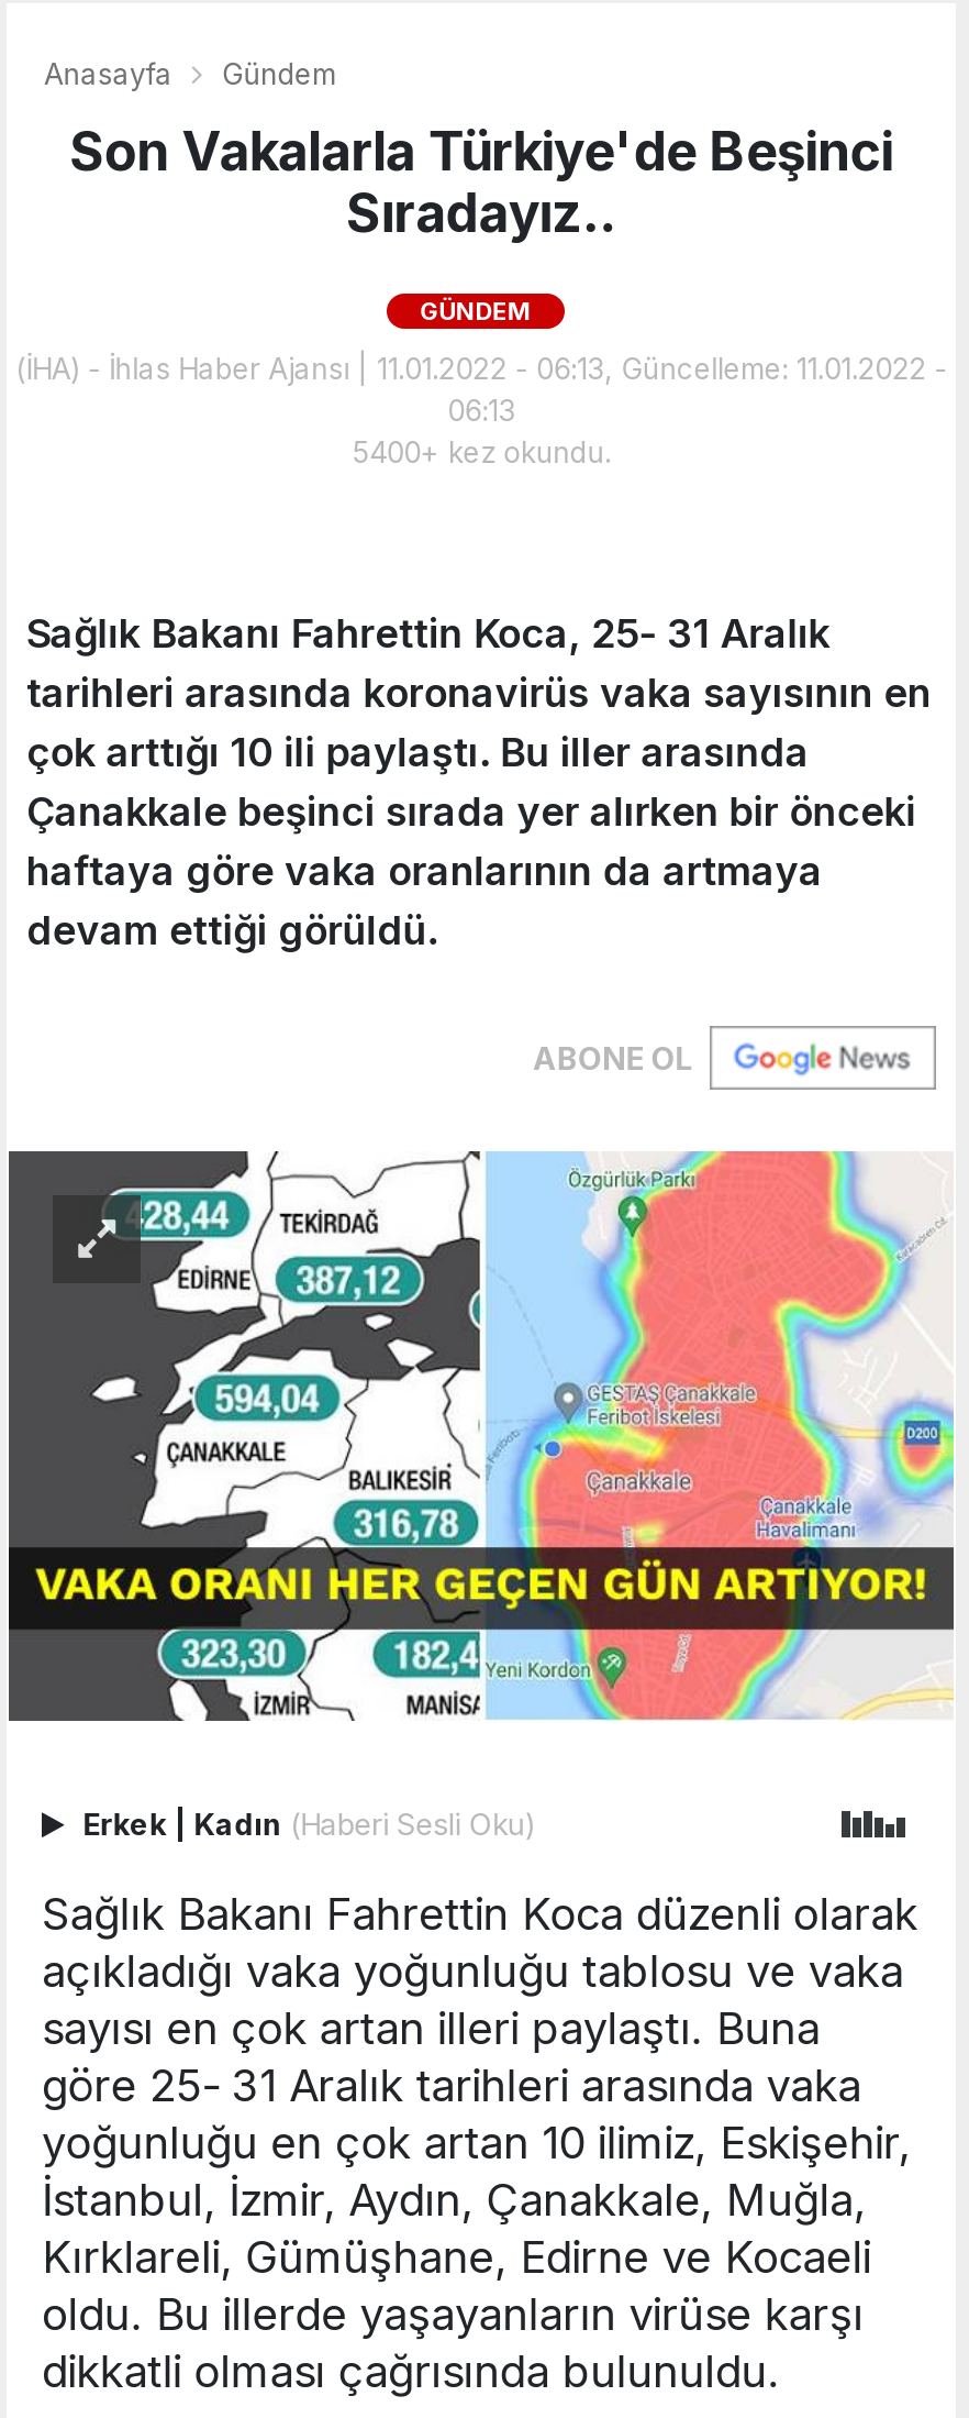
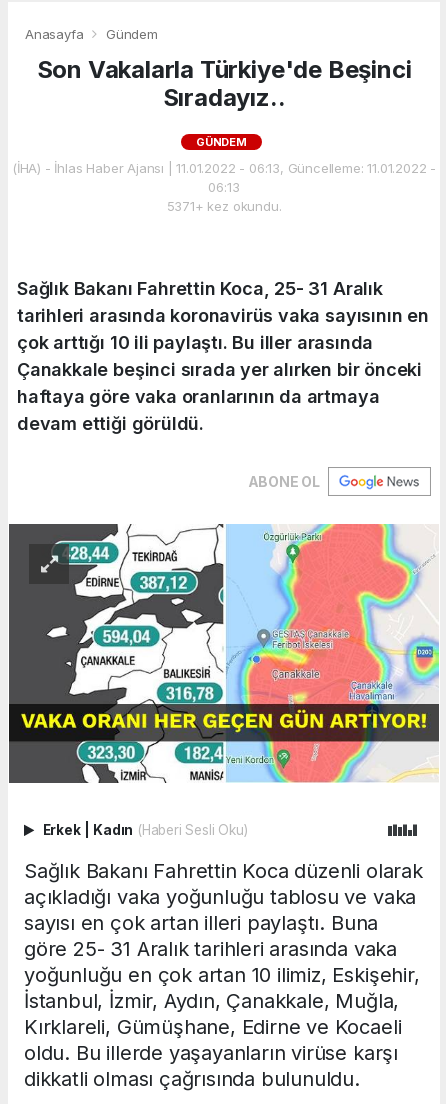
[352,434,611,469] 5400+ kez okundu. -> [167,198,281,214] 5371+ kez okundu.

